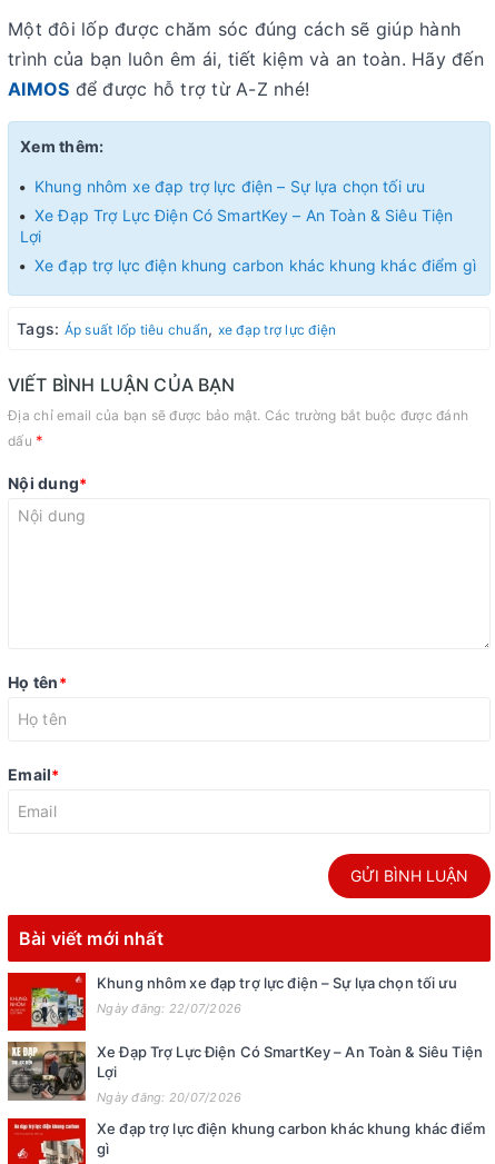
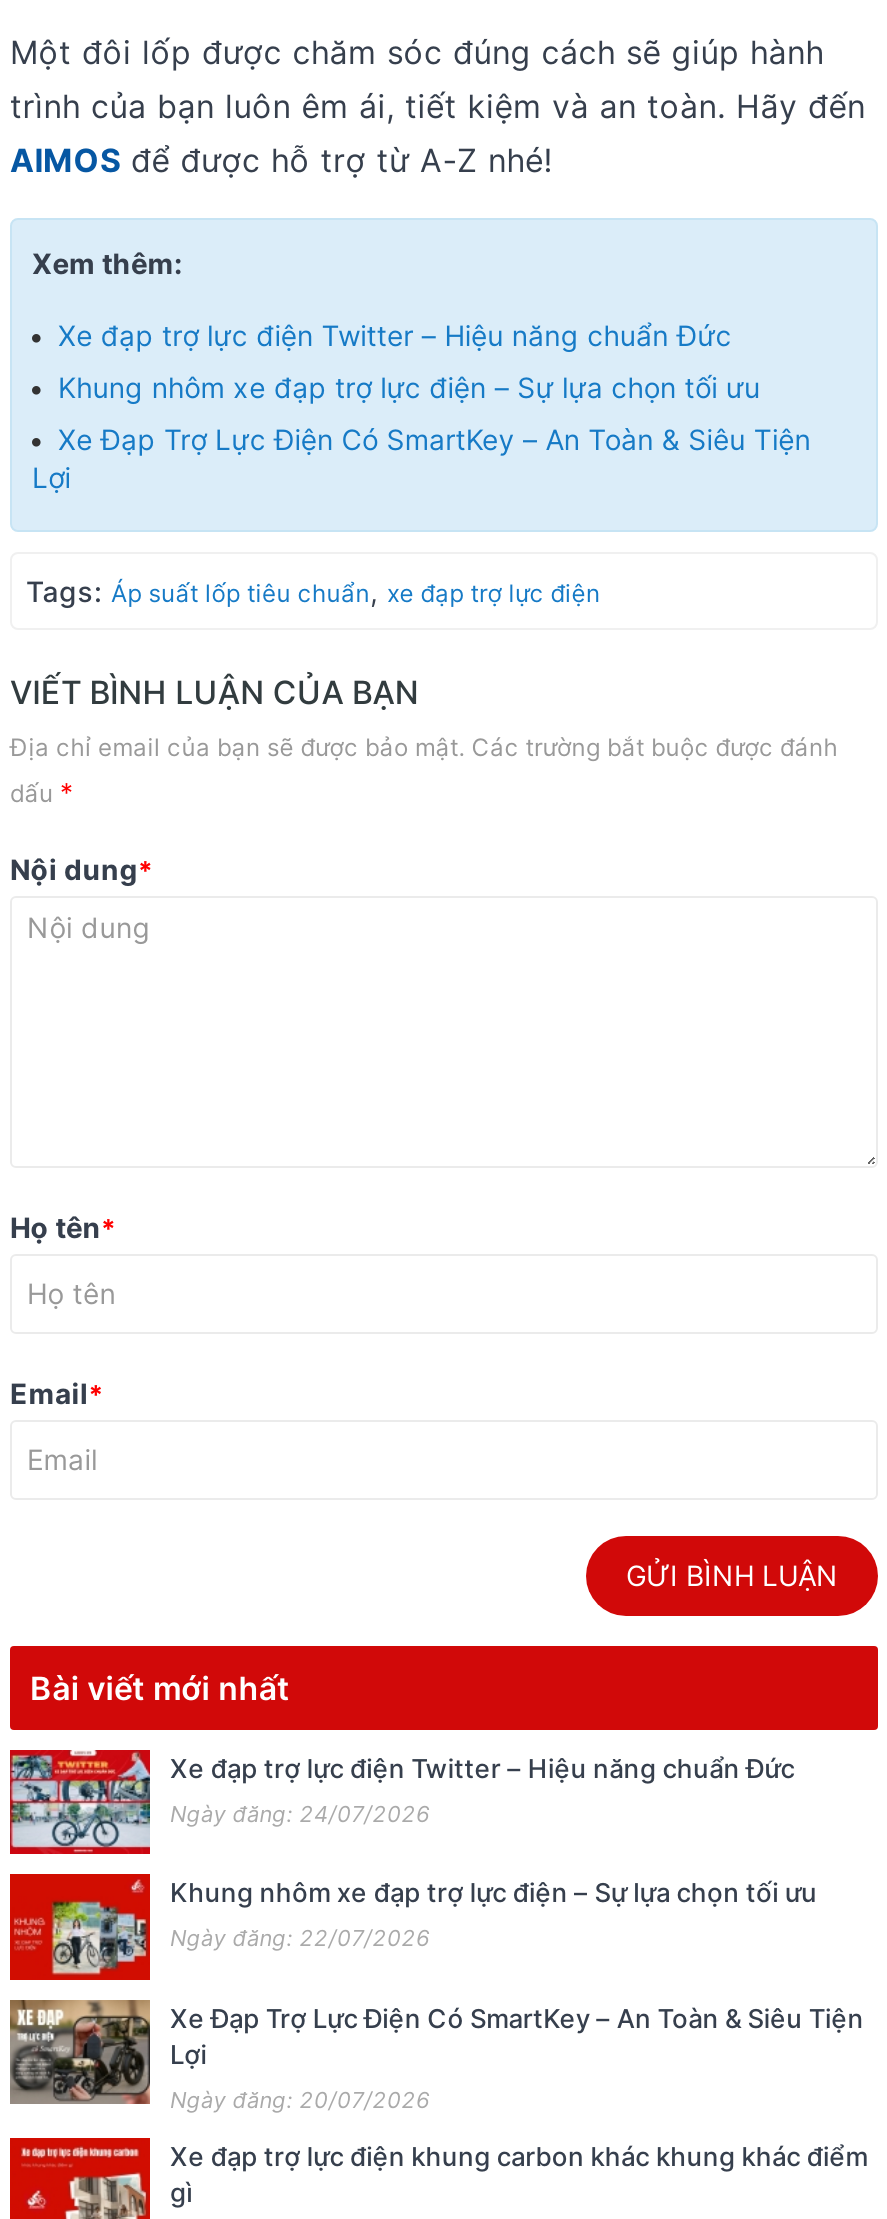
none -> [58,318,732,352] Xe đạp trợ lực điện Twitter – Hiệu năng chuẩn Đức
[34,256,476,275] Xe đạp trợ lực điện khung carbon khác khung khác điểm gì -> none
none -> [10,1748,795,1856] [image] | Xe đạp trợ lực điện Twitter – Hiệu năng chuẩn Đức | Ngày đăng: 24/07/2026

